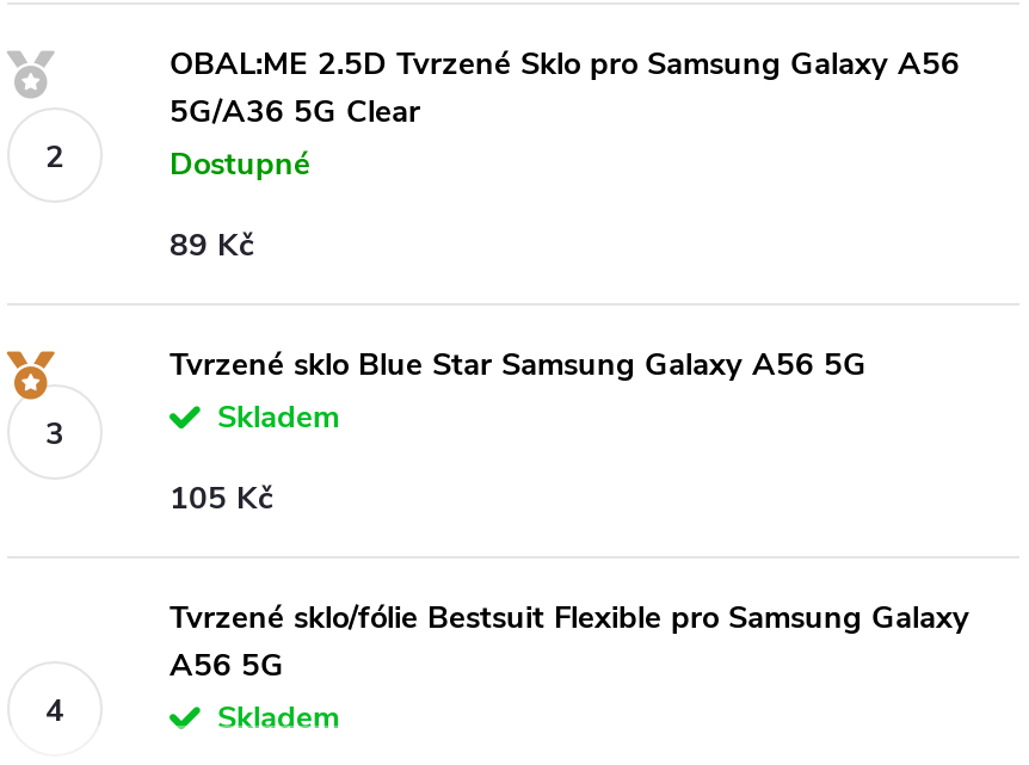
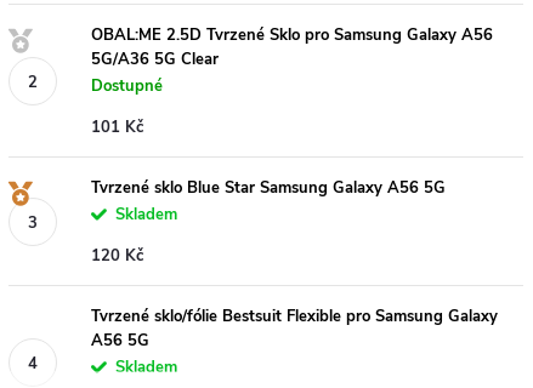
[170,224,253,267] 89 Kč -> [91,116,143,138] 101 Kč
[170,477,272,520] 105 Kč -> [91,245,143,267] 120 Kč

